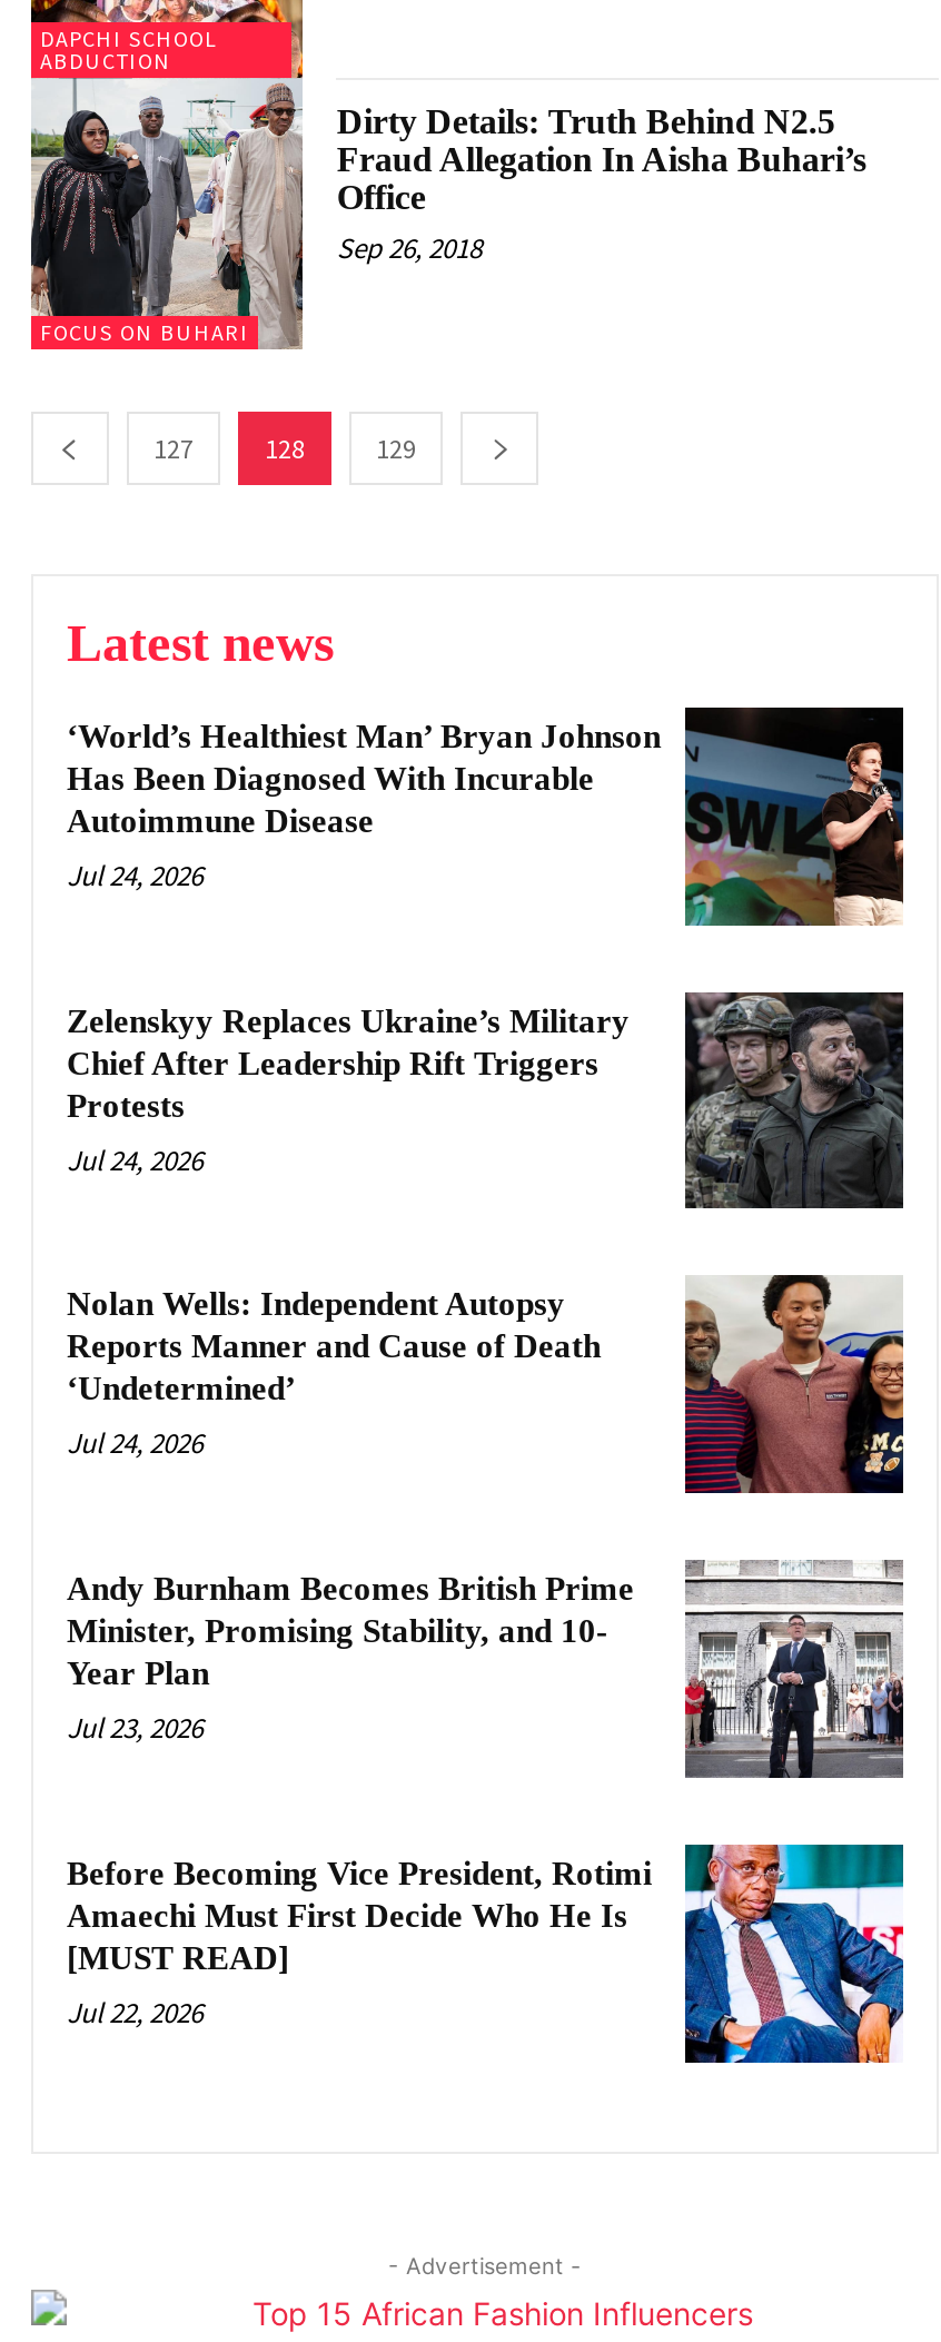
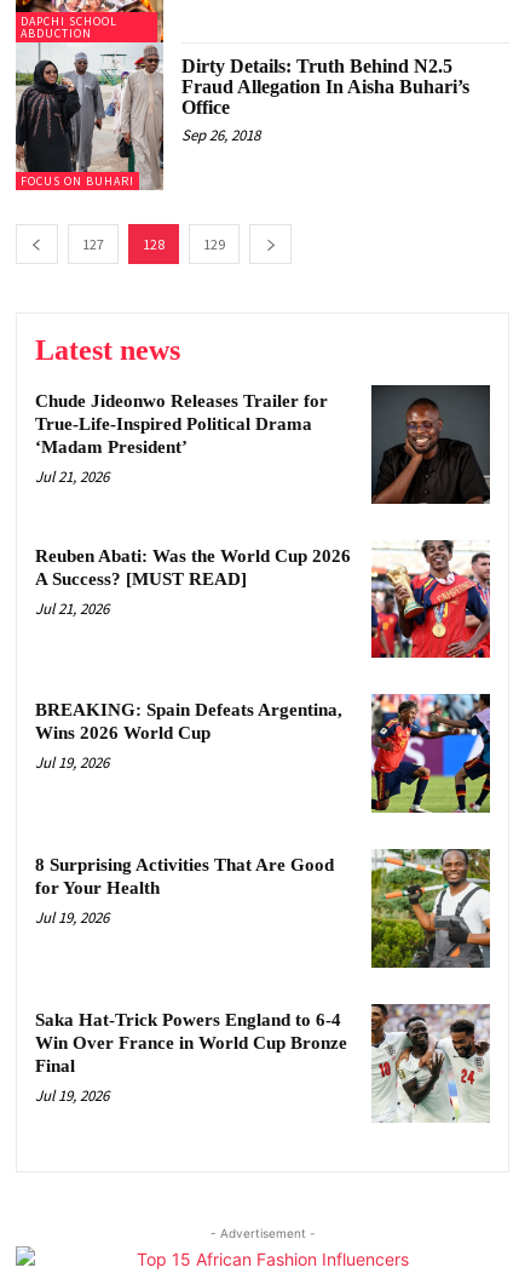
[67,708,905,928] [image] | ‘World’s Healthiest Man’ Bryan Johnson | Has Been Diagnosed With Incurable | Autoimmune Disease -> [35,385,491,505] [image] | Chude Jideonwo Releases Trailer for | True-Life-Inspired Political Drama | ‘Madam President’
[67,856,202,894] Jul 24, 2026 -> [35,466,109,487] Jul 21, 2026
[67,990,905,1210] [image] | Zelenskyy Replaces Ukraine’s Military | Chief After Leadership Rift Triggers | Protests -> [35,539,491,659] [image] | Reuben Abati: Was the World Cup 2026 | A Success? [MUST READ]
[67,1141,202,1179] Jul 24, 2026 -> [35,598,109,619] Jul 21, 2026
[67,1273,905,1495] [image] | Nolan Wells: Independent Autopsy | Reports Manner and Cause of Death | ‘Undetermined’ -> [35,693,491,814] [image] | BREAKING: Spain Defeats Argentina, | Wins 2026 World Cup
[67,1425,202,1463] Jul 24, 2026 -> [35,753,109,773] Jul 19, 2026
[67,1560,905,1780] [image] | Andy Burnham Becomes British Prime | Minister, Promising Stability, and 10- | Year Plan -> [35,848,491,969] [image] | 8 Surprising Activities That Are Good | for Your Health
[67,1709,202,1747] Jul 23, 2026 -> [35,907,109,928] Jul 19, 2026
[67,1842,905,2065] [image] | Before Becoming Vice President, Rotimi | Amaechi Must First Decide Who He Is | [MUST READ] -> [35,1003,491,1123] [image] | Saka Hat-Trick Powers England to 6-4 | Win Over France in World Cup Bronze | Final
[67,1994,202,2031] Jul 22, 2026 -> [35,1085,109,1106] Jul 19, 2026

